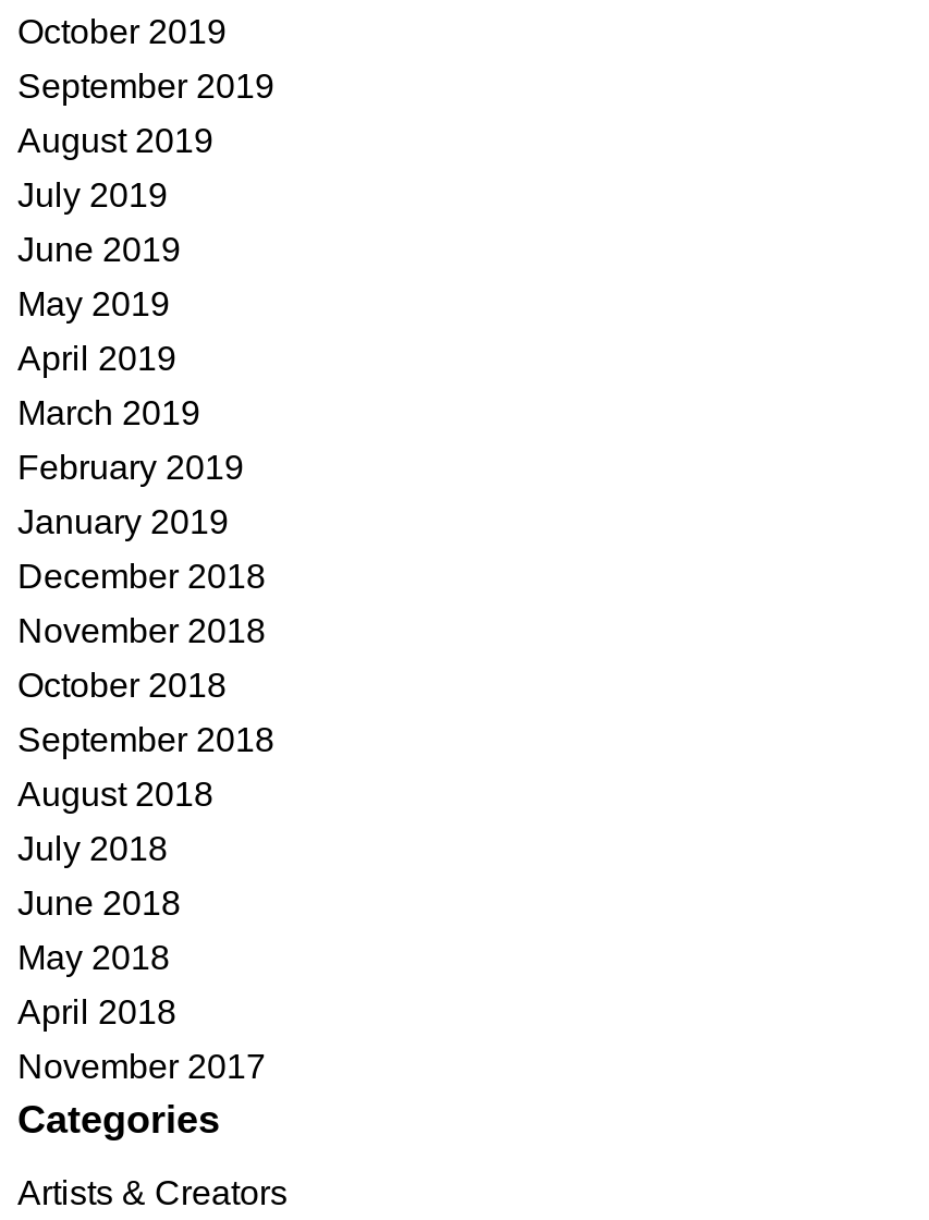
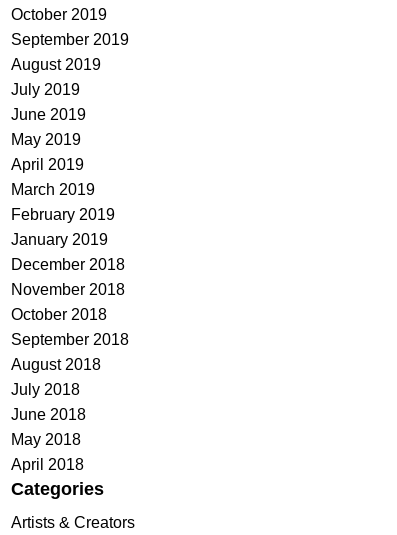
[17,1047,266,1084] November 2017 -> none

